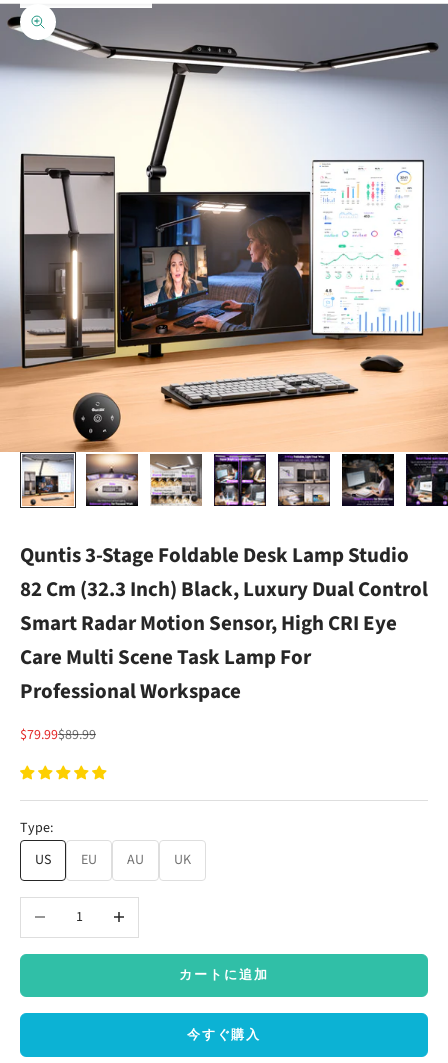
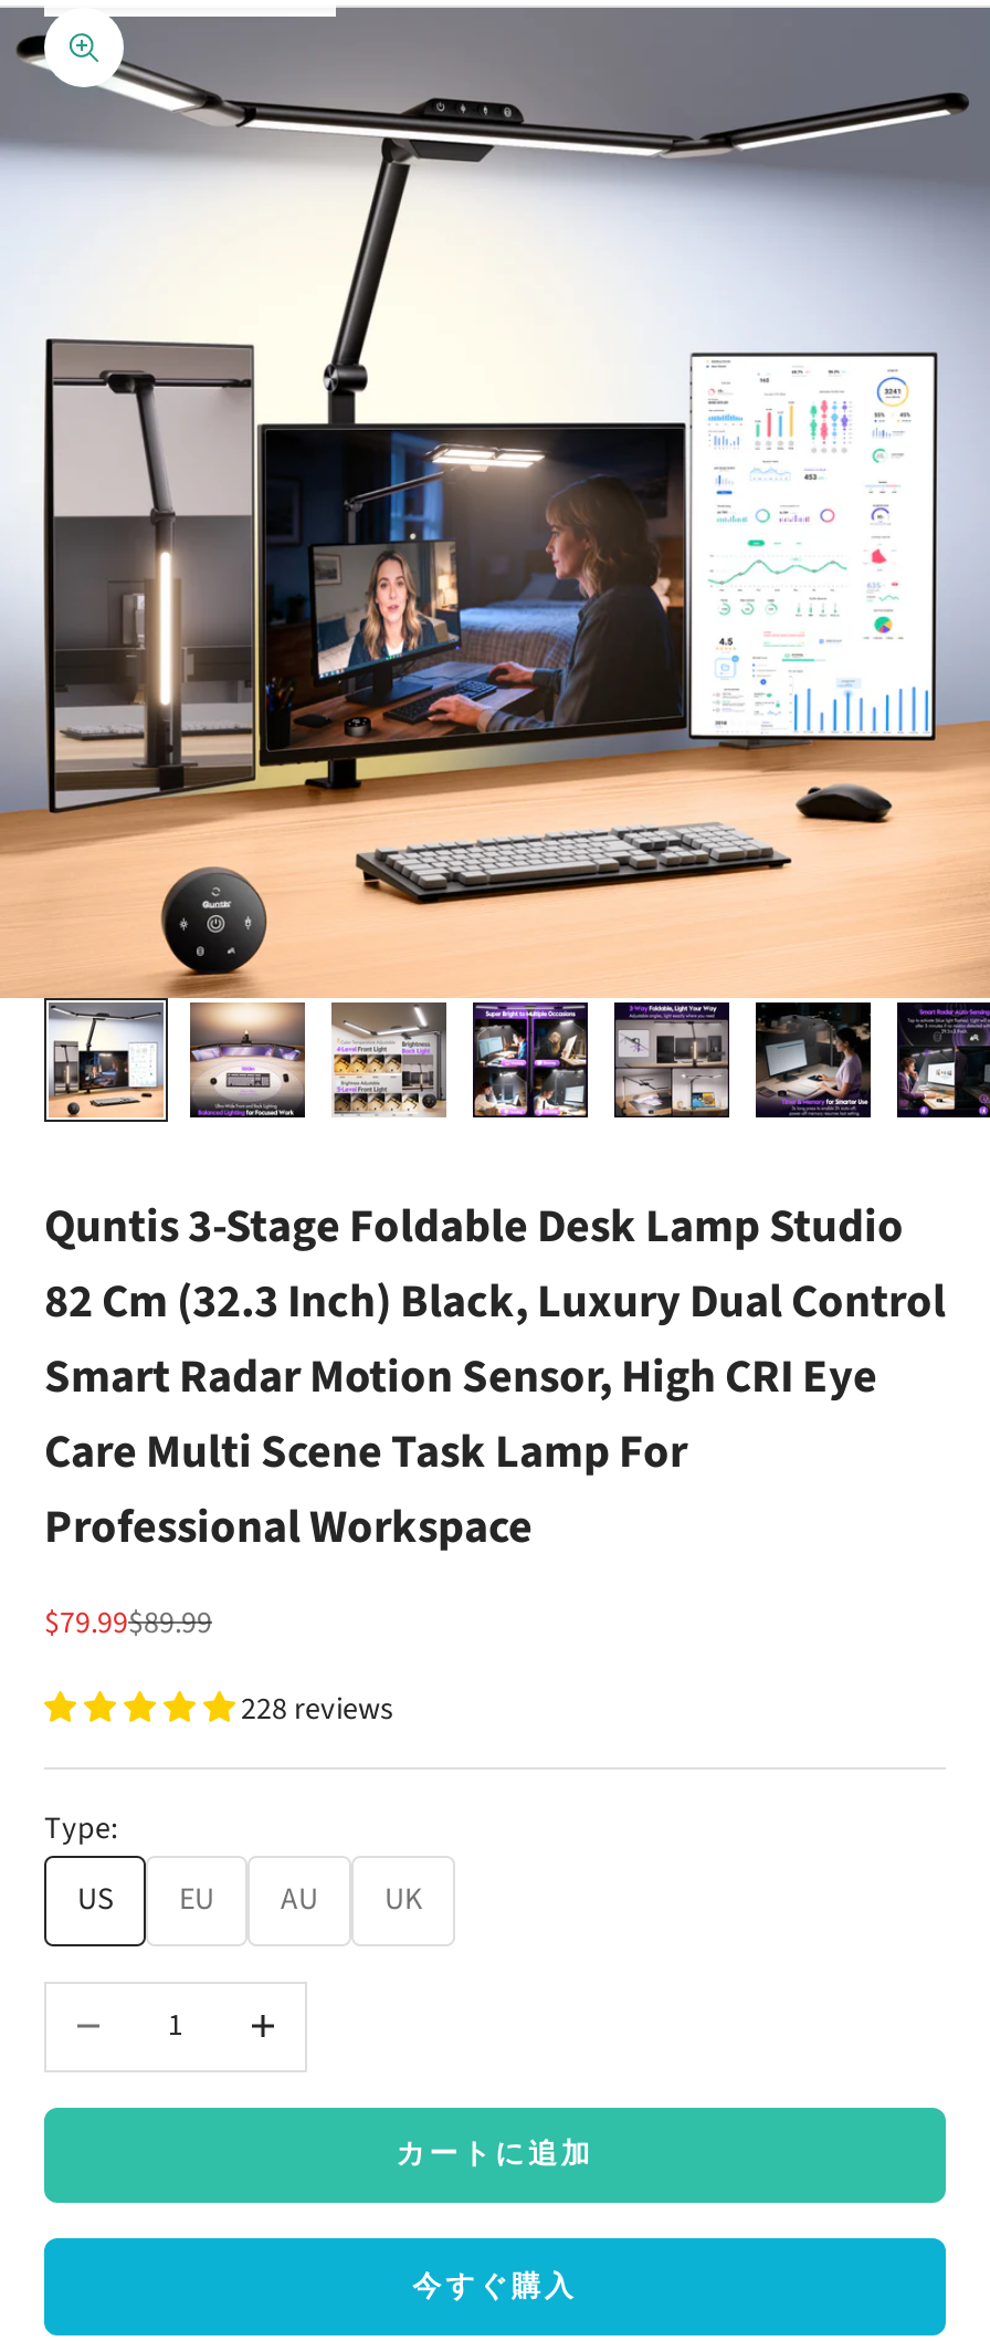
none -> [241,1687,393,1731] 228 reviews

